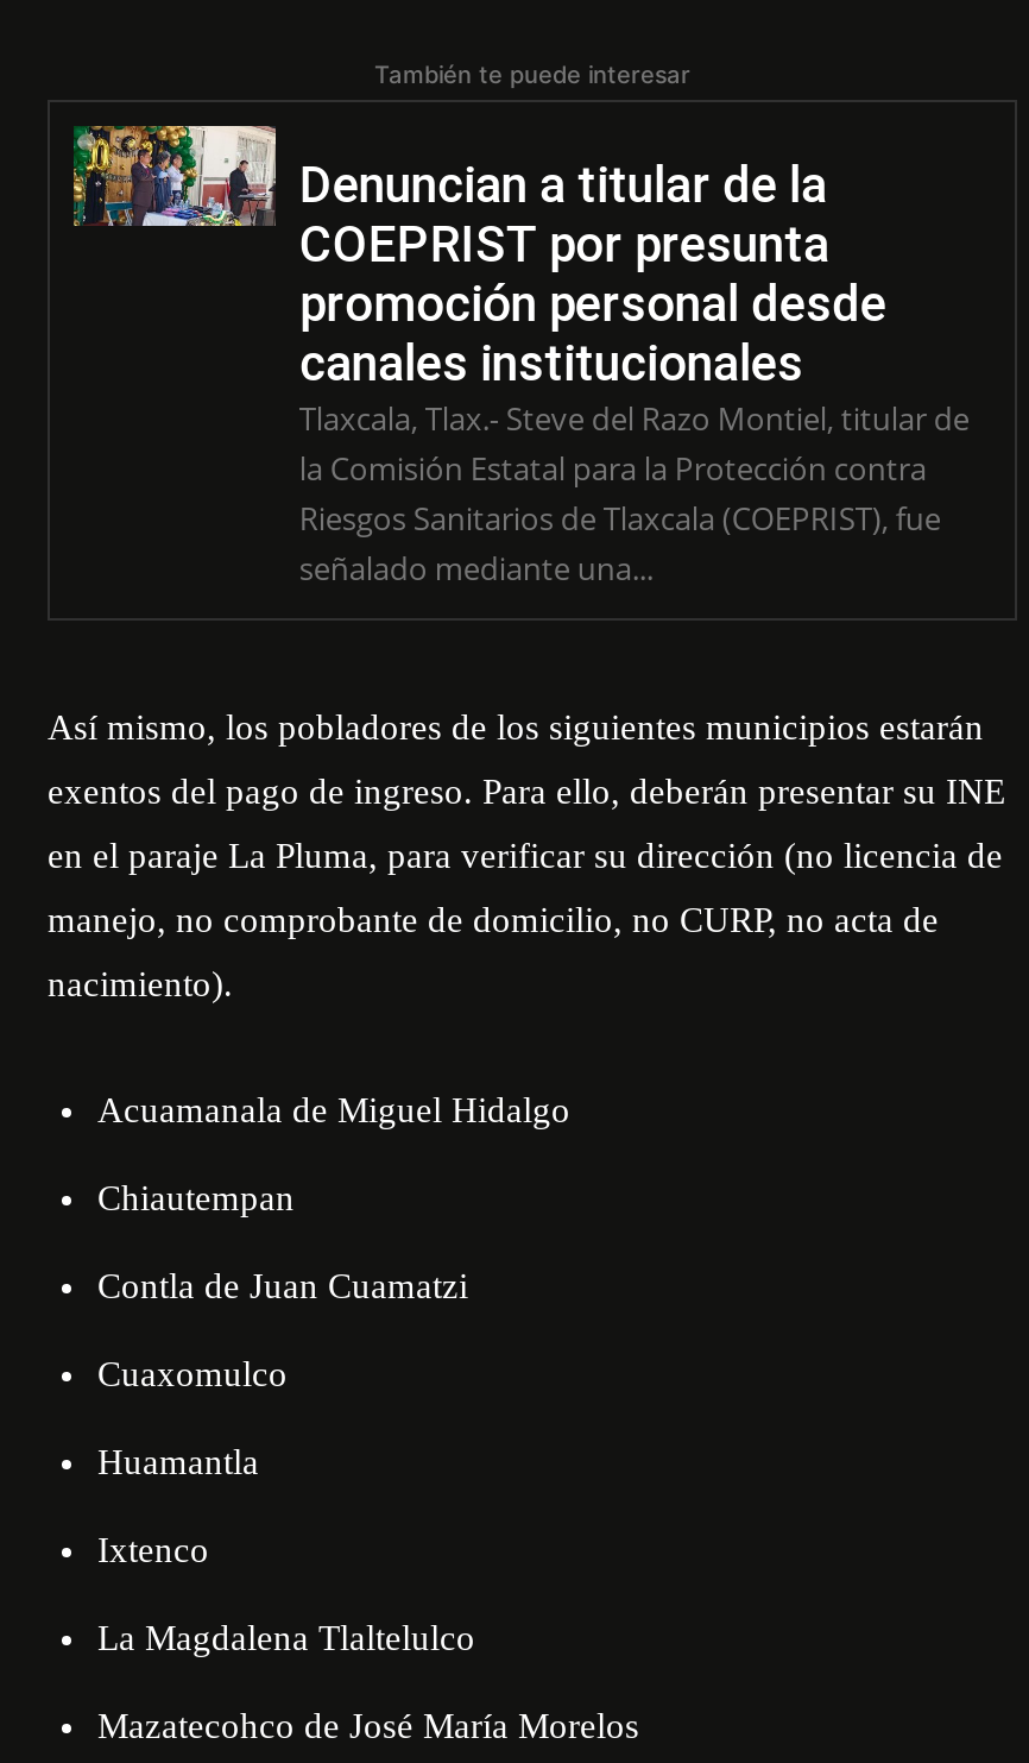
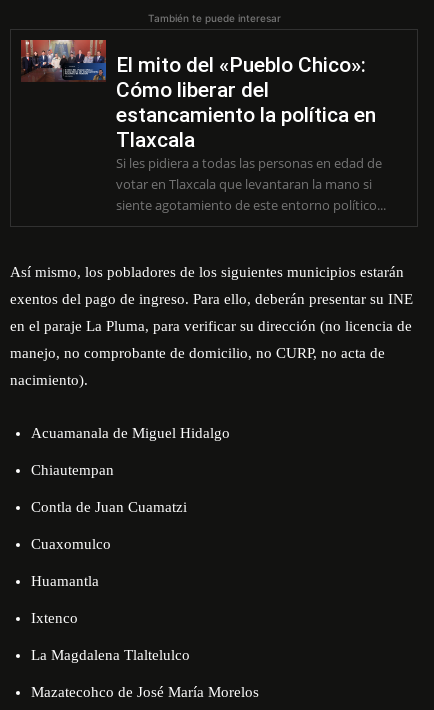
[71,124,969,590] [image] | Denuncian a titular de la | COEPRIST por presunta | promoción personal desde | canales institucionales | Tlaxcala, Tlax.- Steve del Razo Montiel, titular de | la Comisión Estatal para la Protección contra | Riesgos Sanitarios de Tlaxcala (COEPRIST), fue | señalado mediante una... -> [20,39,386,214] [image] | El mito del «Pueblo Chico»: | Cómo liberar del | estancamiento la política en | Tlaxcala | Si les pidiera a todas las personas en edad de | votar en Tlaxcala que levantaran la mano si | siente agotamiento de este entorno político...

